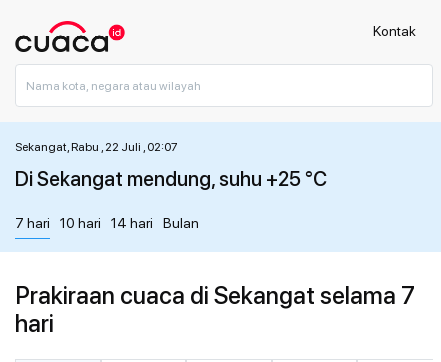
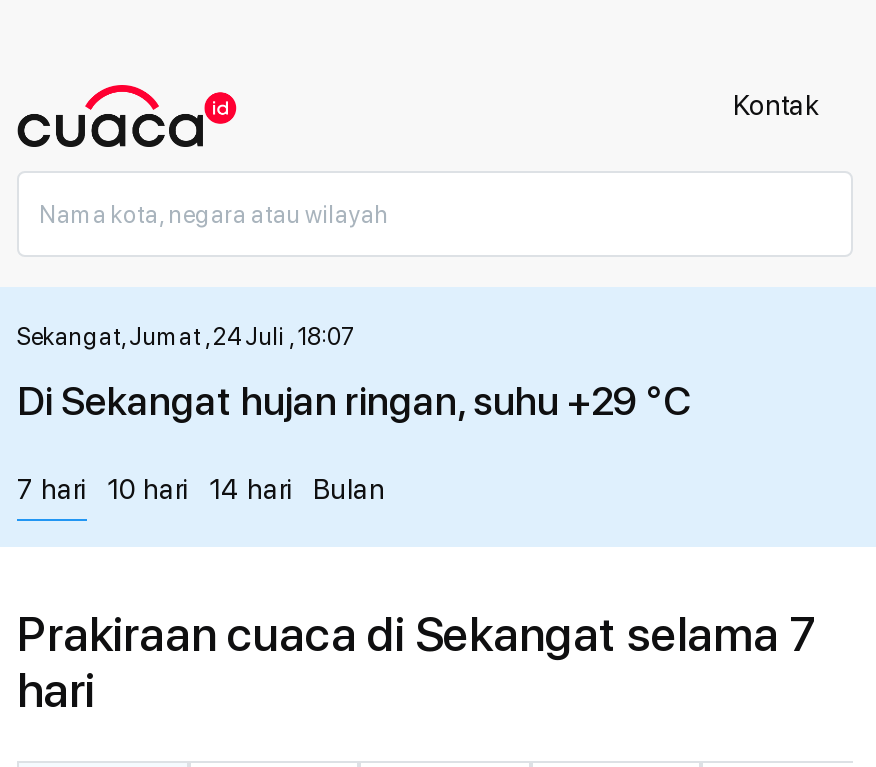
[15,140,178,154] Sekangat, Rabu , 22 Juli , 02:07 -> [17,323,355,351] Sekangat, Jumat , 24 Juli , 18:07
[15,167,327,191] Di Sekangat mendung, suhu +25 °C -> [17,377,691,425] Di Sekangat hujan ringan, suhu +29 °C

